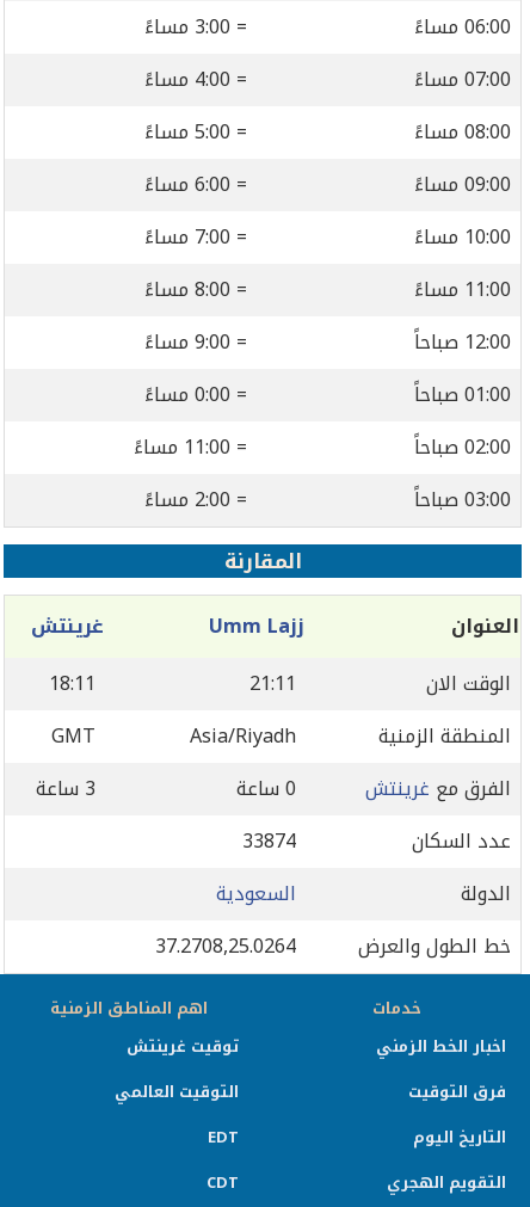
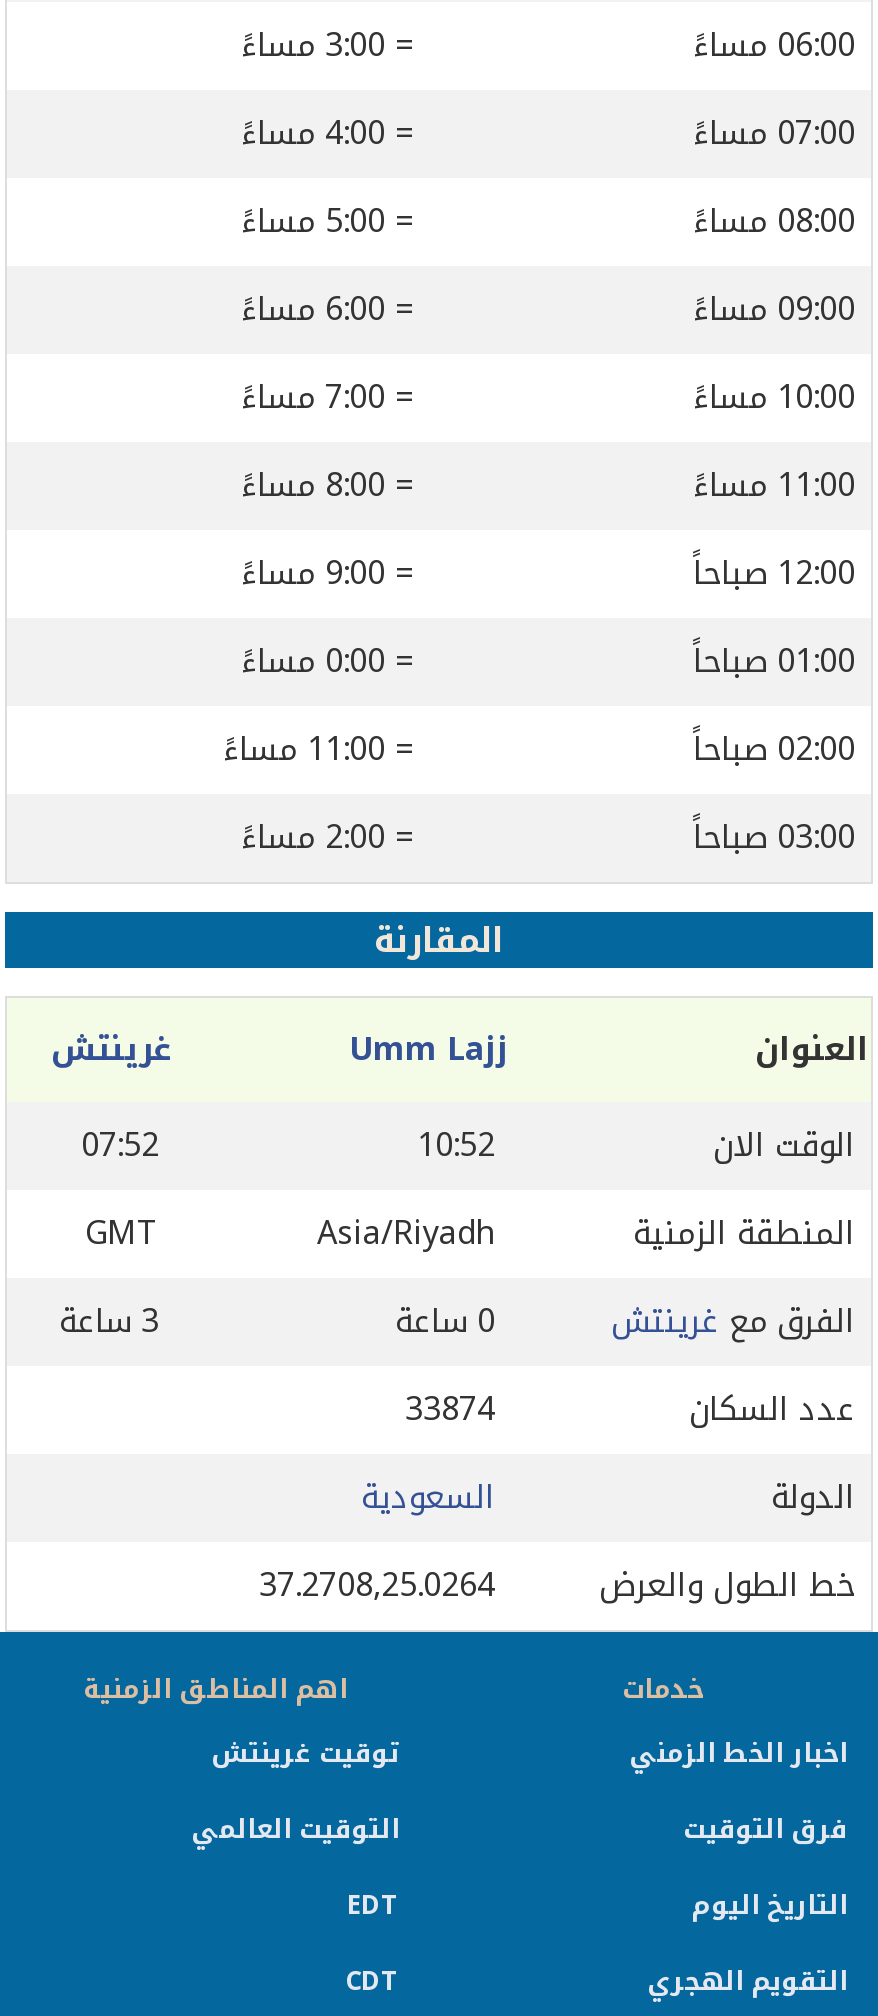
[49,665,95,702] 18:11 -> [81,1114,159,1176] 07:52
[249,665,296,702] 21:11 -> [417,1114,495,1176] 10:52

